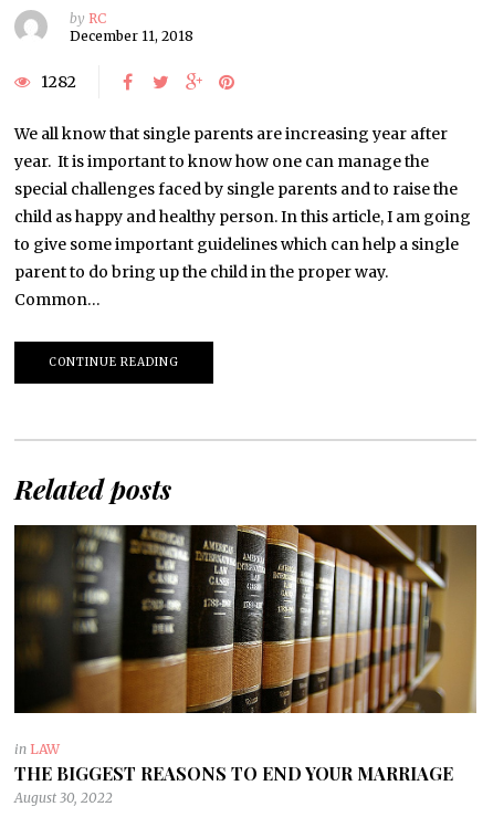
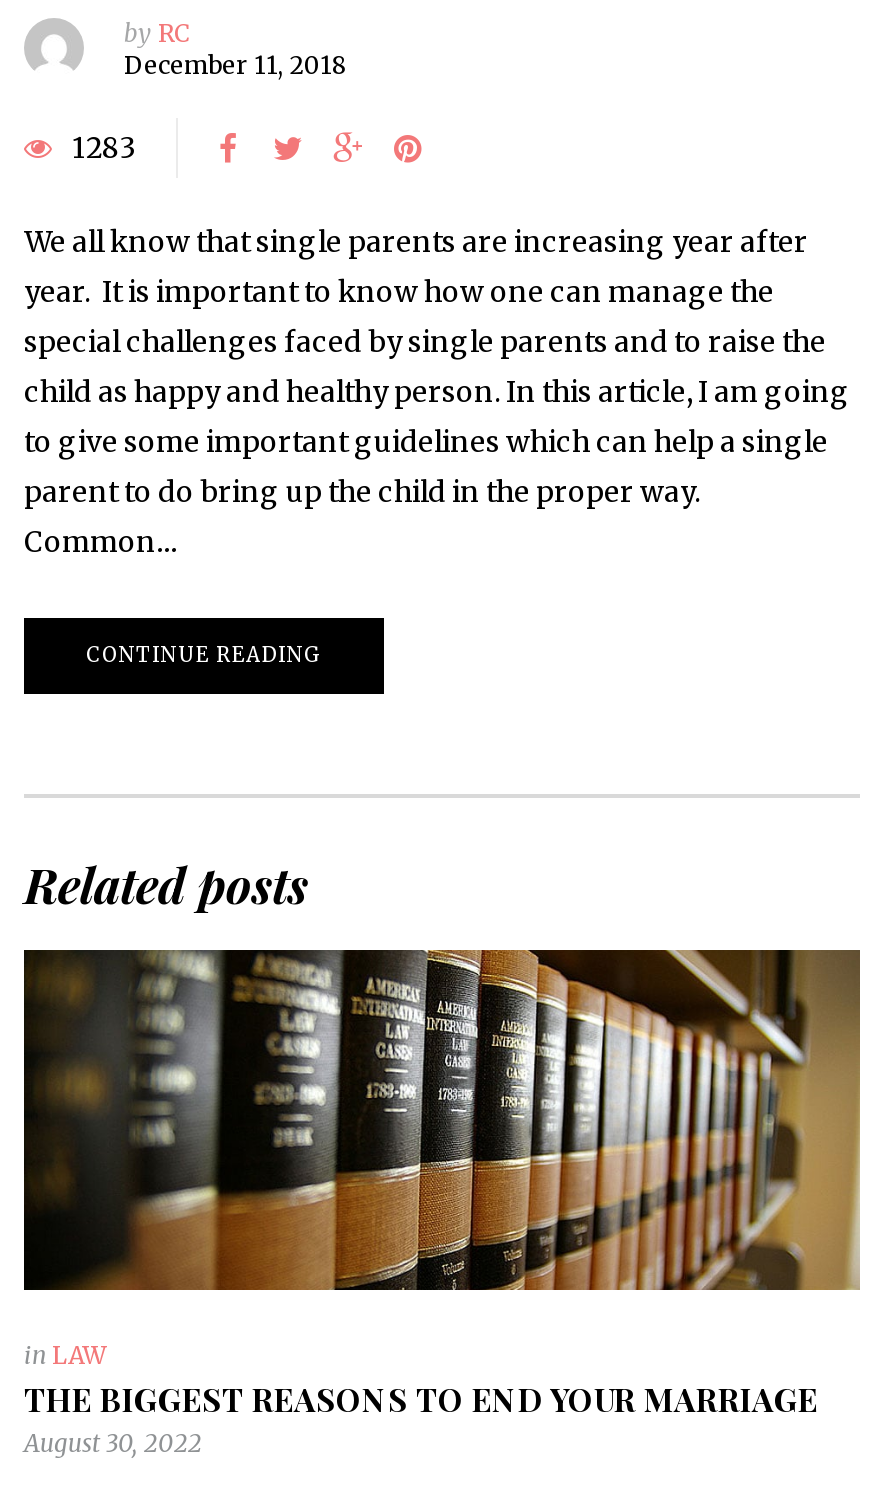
[41,72,76,92] 1282 -> [72,130,136,166] 1283

